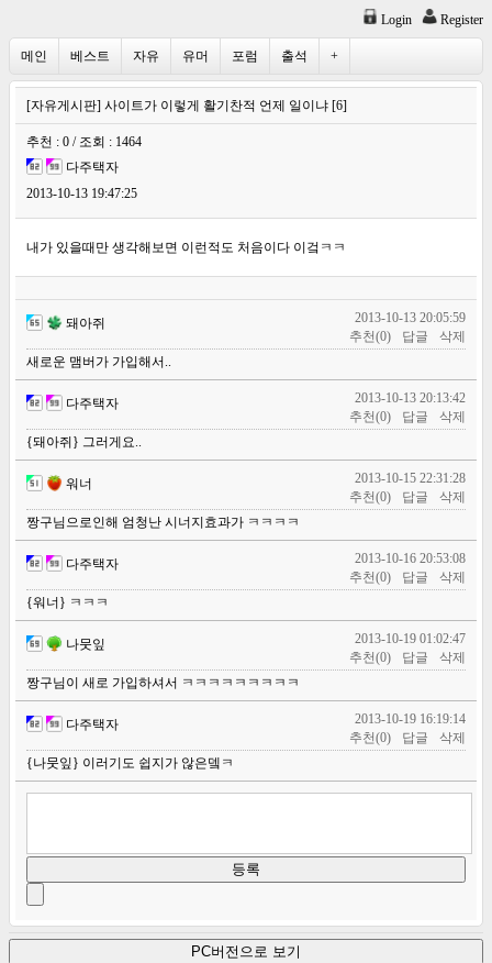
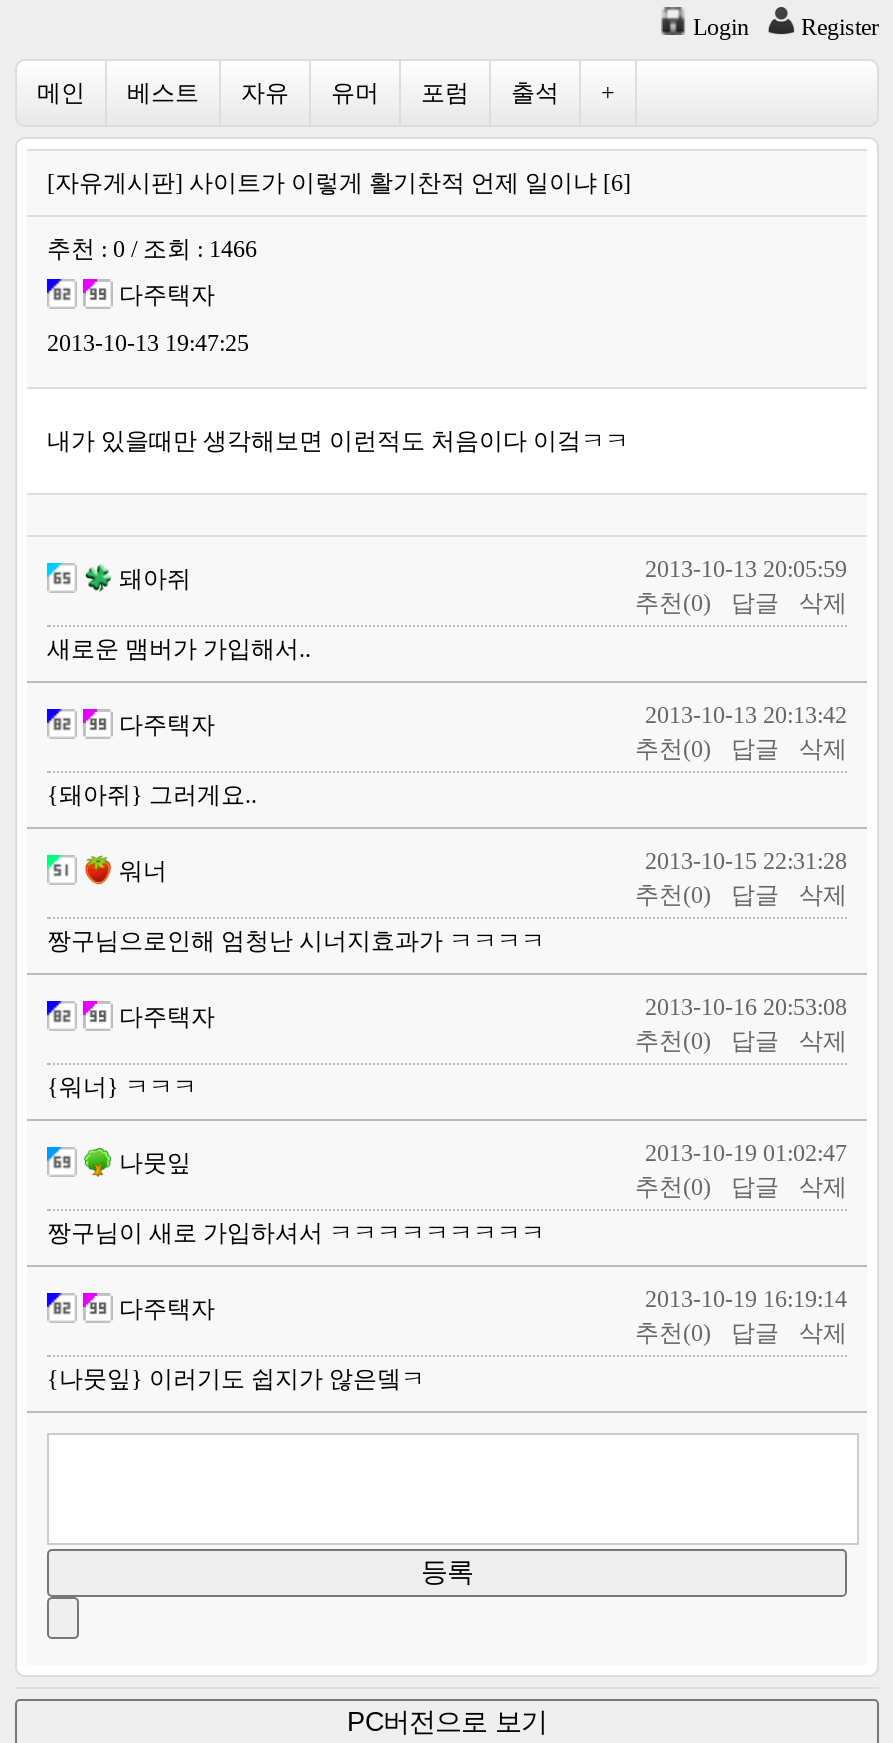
[26,134,142,150] 추천 : 0 / 조회 : 1464 -> [47,235,257,263] 추천 : 0 / 조회 : 1466

